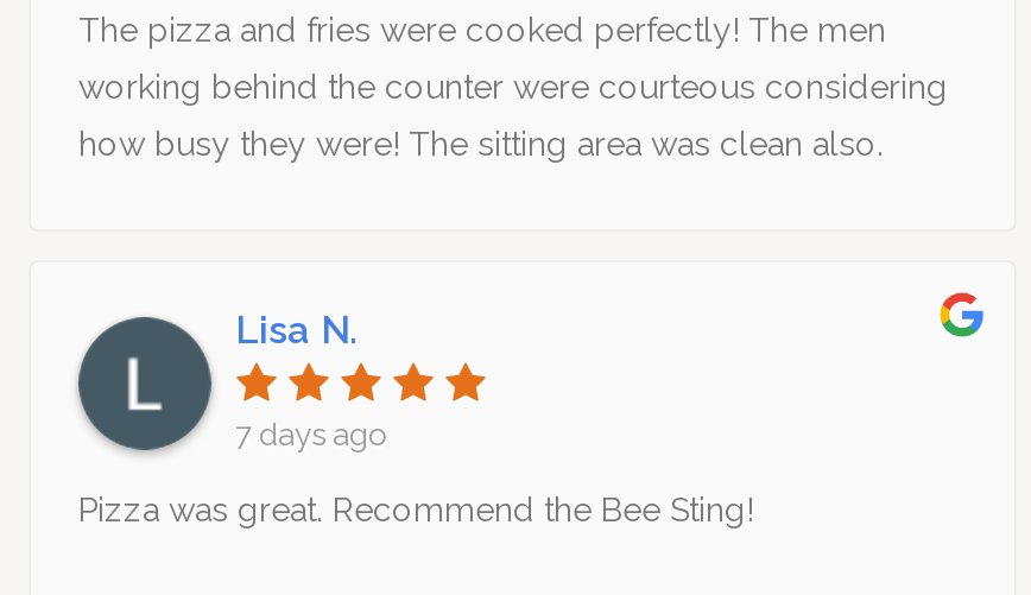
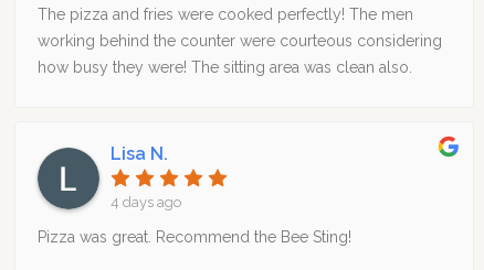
[235,417,385,452] 7 days ago -> [111,194,181,210] 4 days ago

